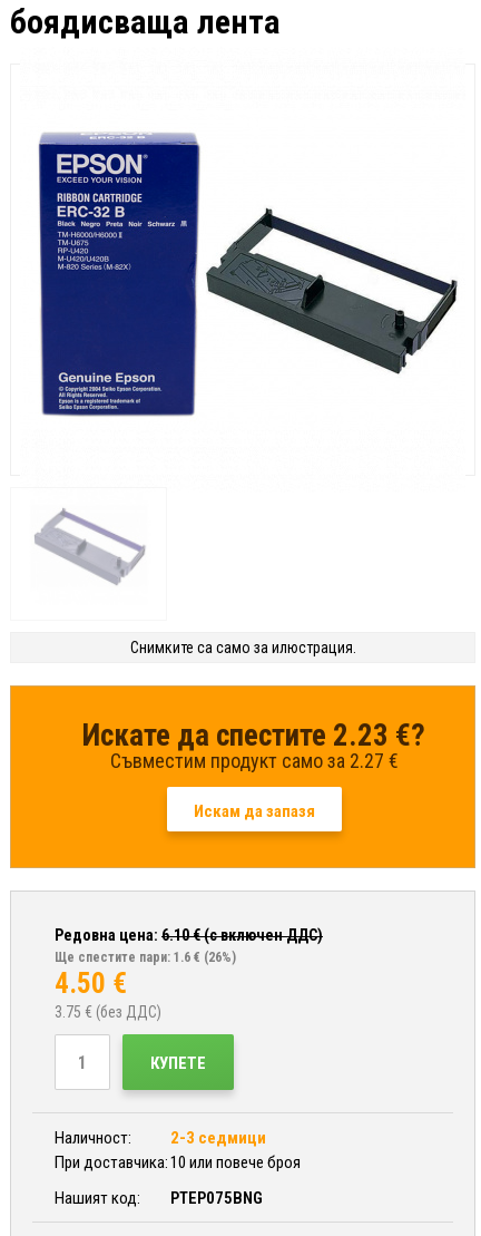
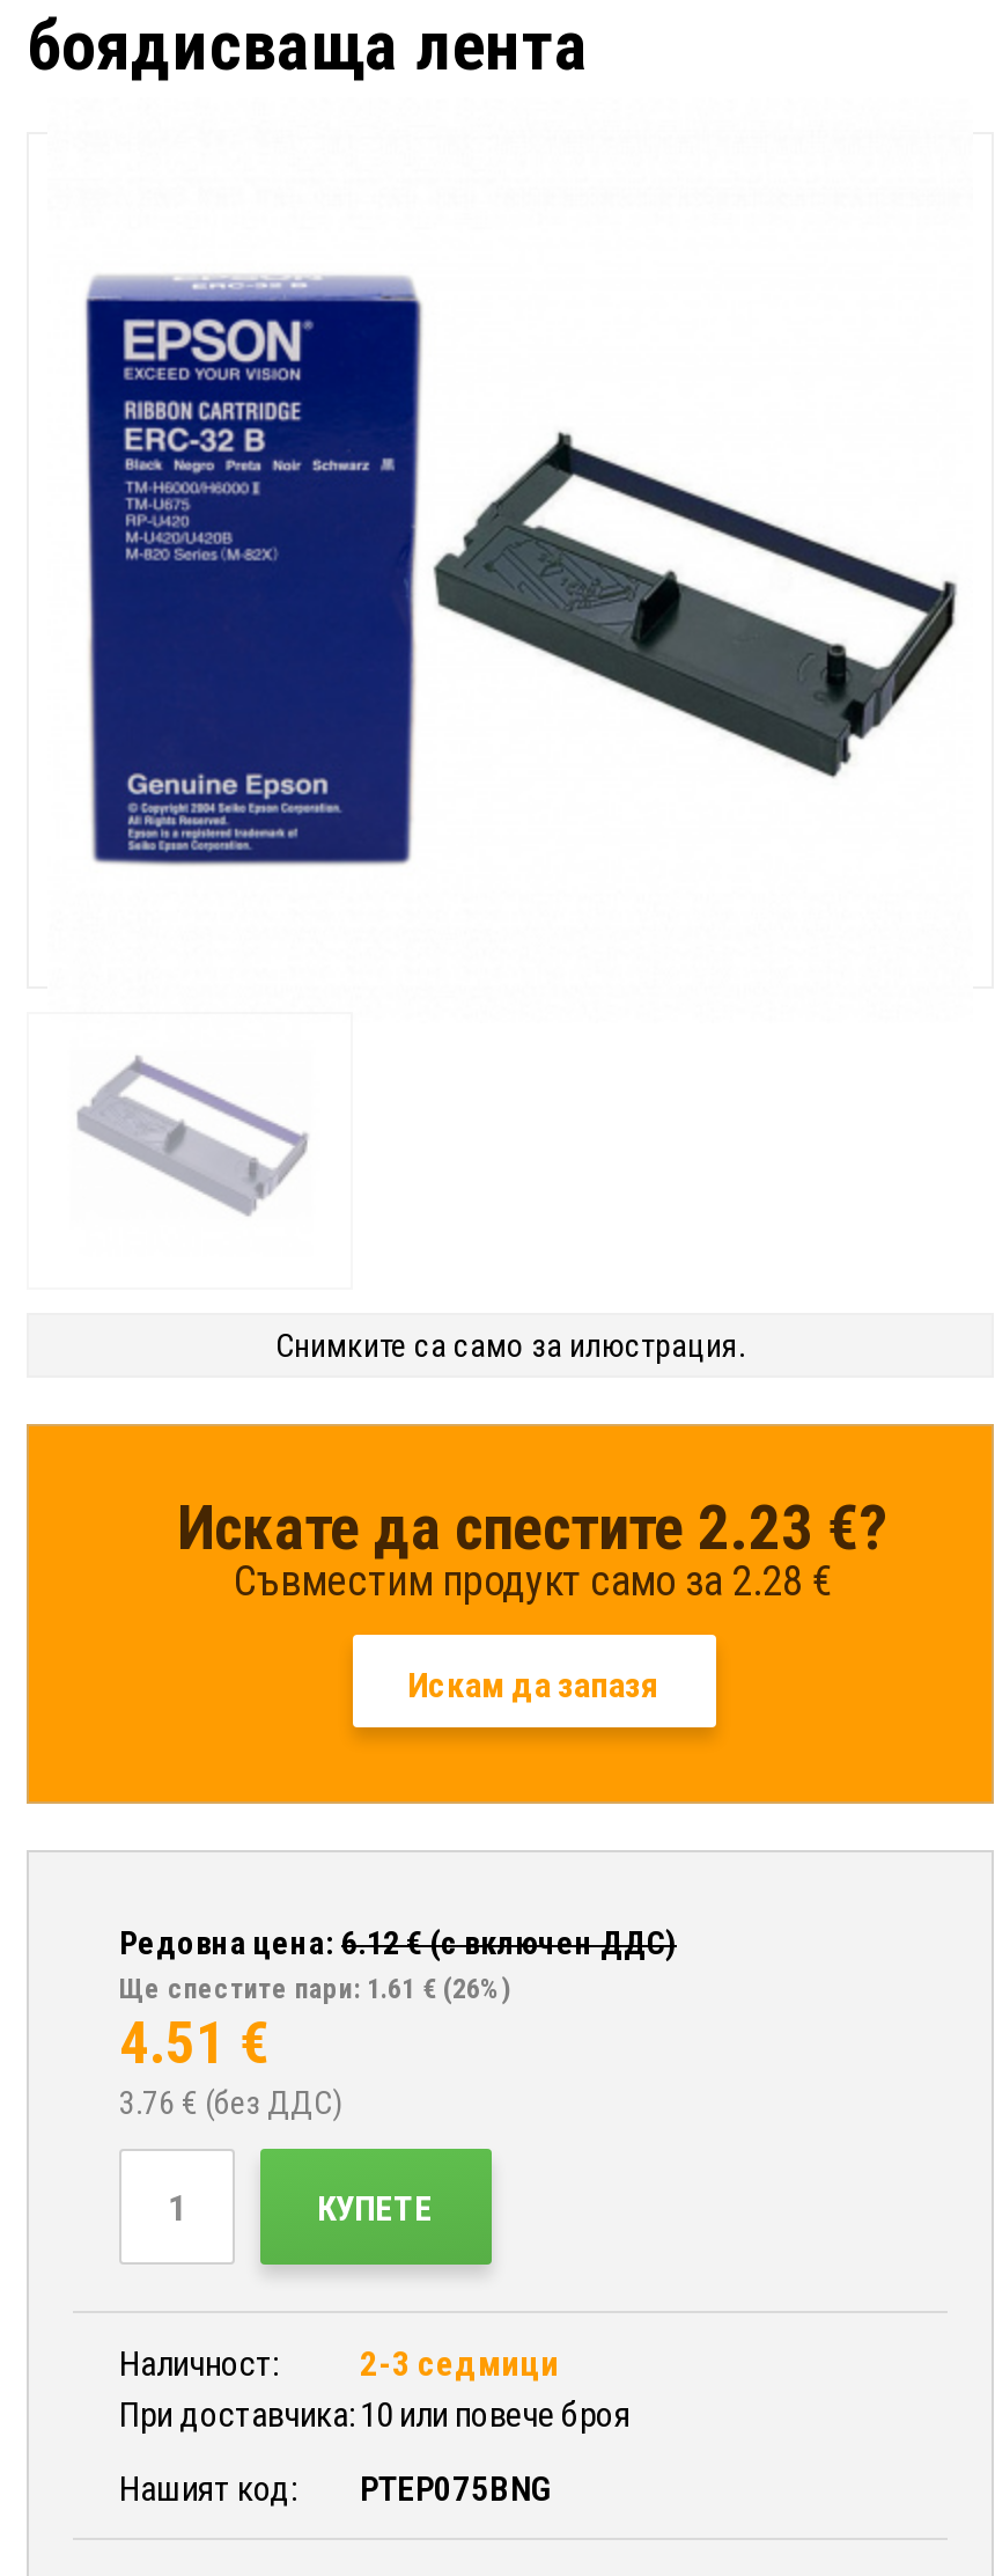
[110,749,398,772] Съвместим продукт само за 2.27 € -> [234,1556,833,1605] Съвместим продукт само за 2.28 €
[55,926,323,944] Редовна цена: 6.10€ (с включен ДДС) -> [119,1924,677,1961] Редовна цена: 6.12€ (с включен ДДС)
[55,950,236,965] Ще спестите пари: 1.6 €(26%) -> [119,1973,510,2005] Ще спестите пари: 1.61 €(26%)
[55,967,127,1000] 4.50 € -> [119,2010,270,2077] 4.51 €
[55,1003,161,1021] 3.75 € (без ДДС) -> [119,2084,341,2121] 3.76 € (без ДДС)

